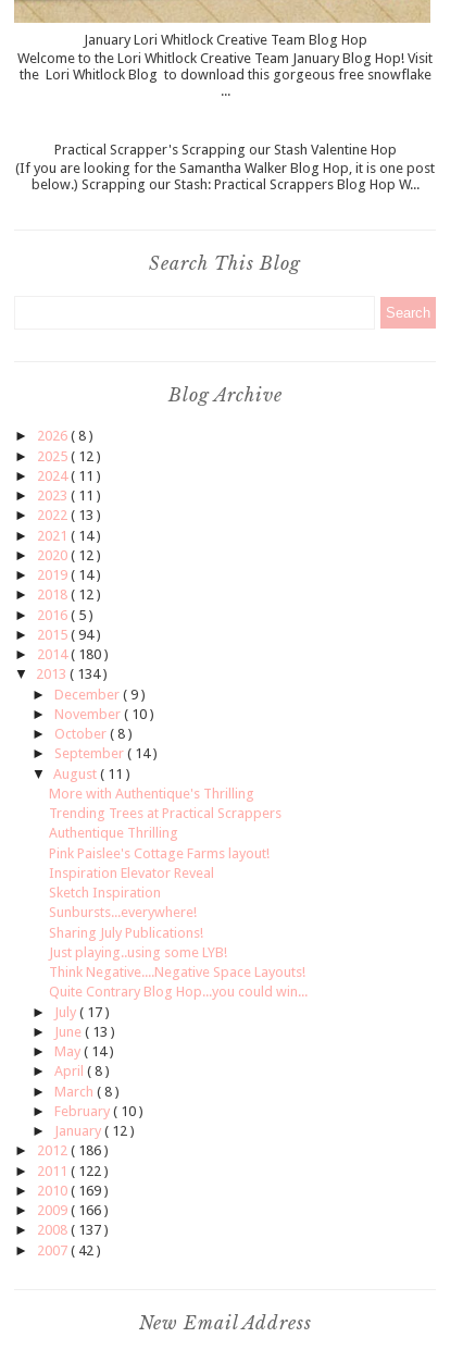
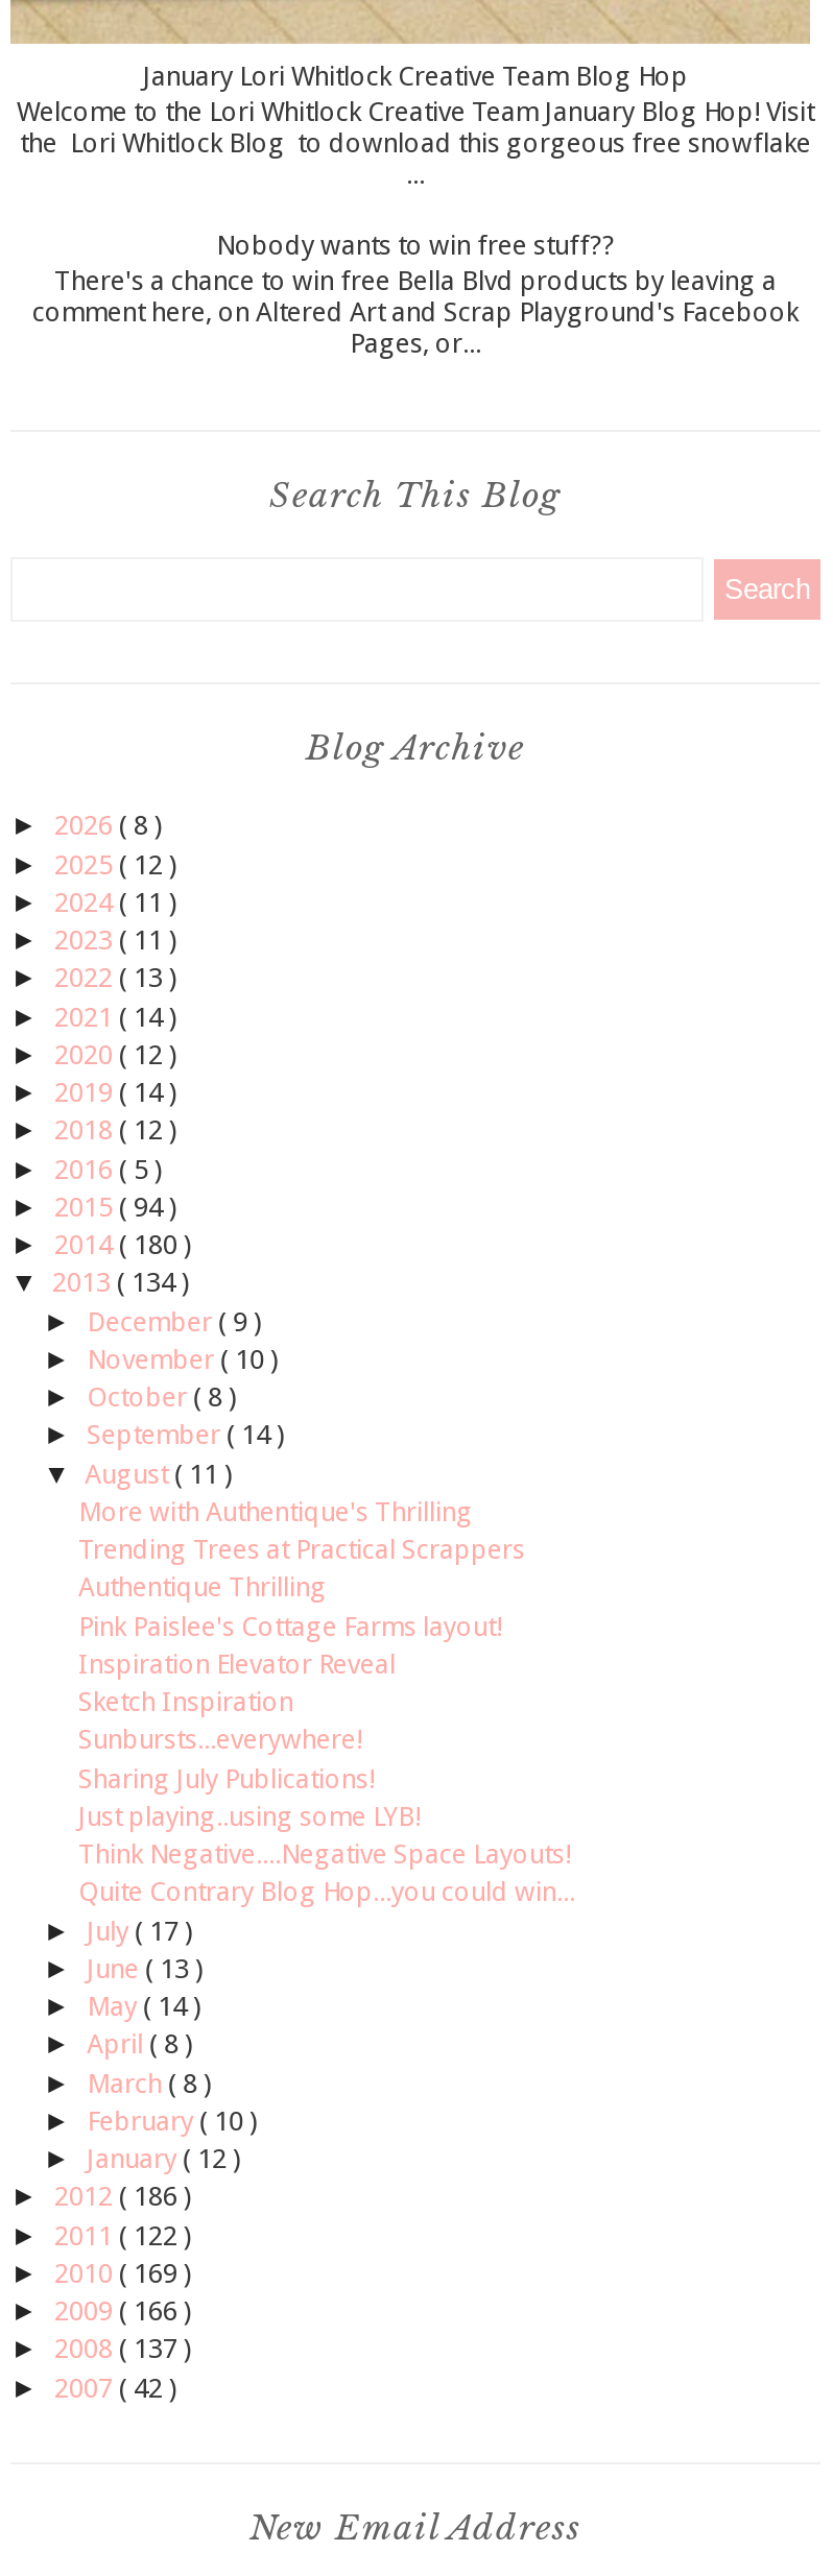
[15,141,435,193] Practical Scrapper's Scrapping our Stash Valentine Hop | (If you are looking for the Samantha Walker Blog Hop, it is one post | below.) Scrapping our Stash: Practical Scrappers Blog Hop W... -> [32,229,799,359] Nobody wants to win free stuff?? | There's a chance to win free Bella Blvd products by leaving a | comment here, on Altered Art and Scrap Playground's Facebook | Pages, or...

